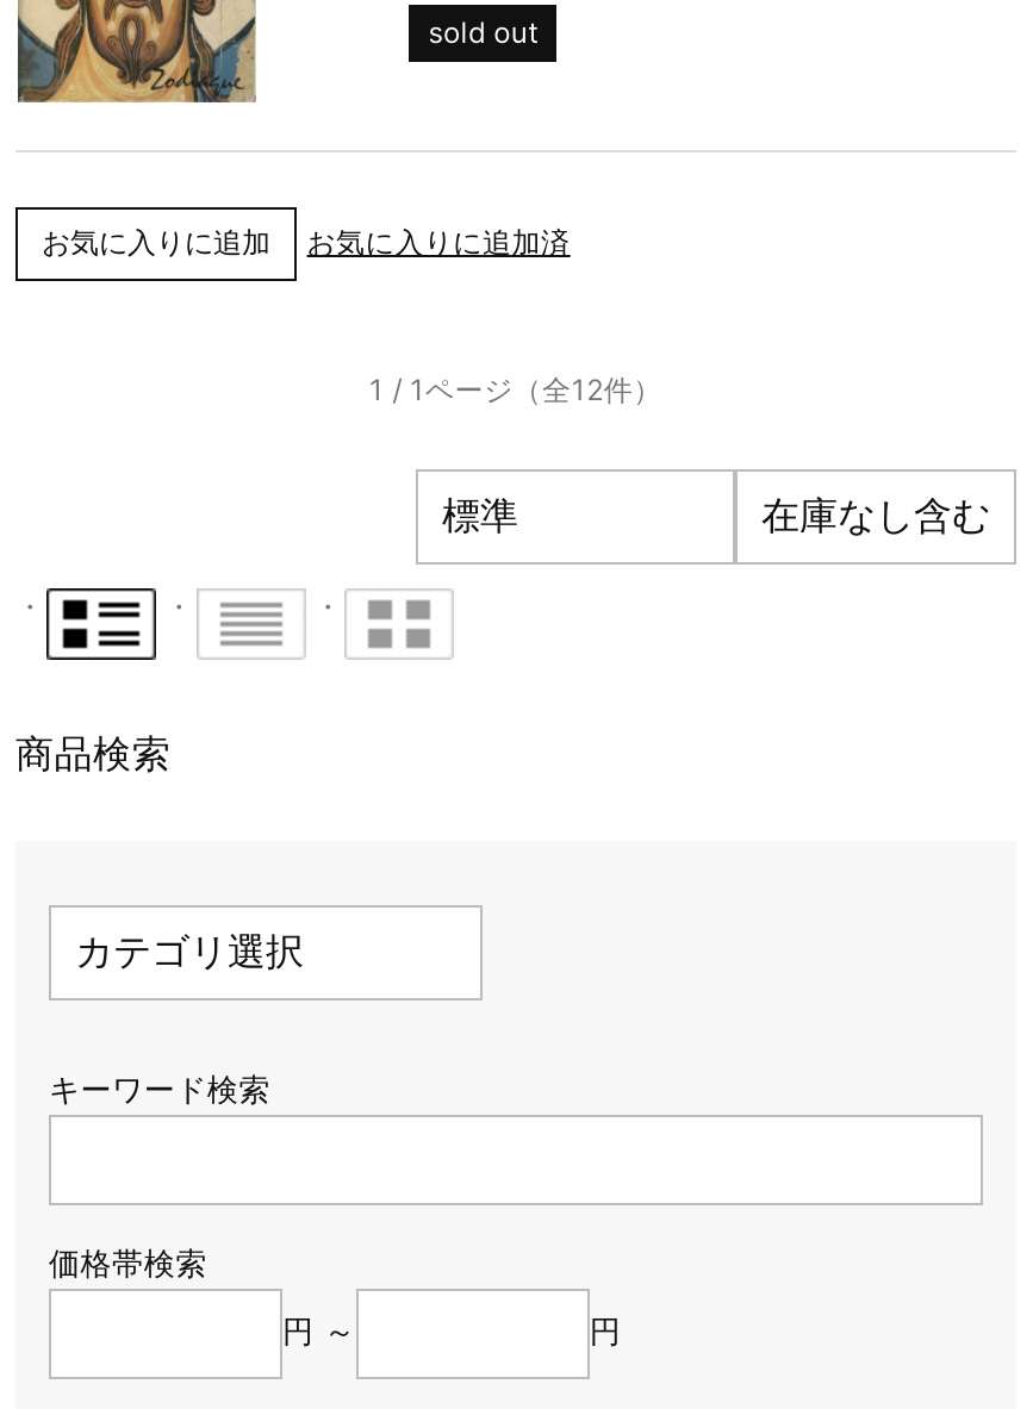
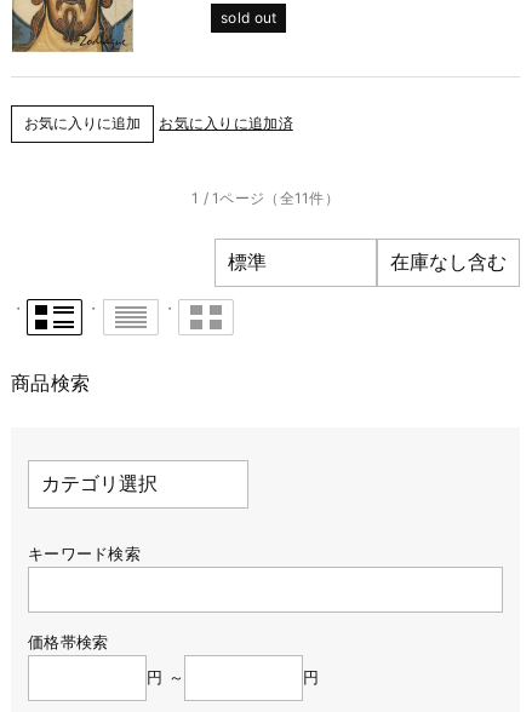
[369,372,662,408] 1 / 1ページ（全12件） -> [191,189,339,207] 1 / 1ページ（全11件）

